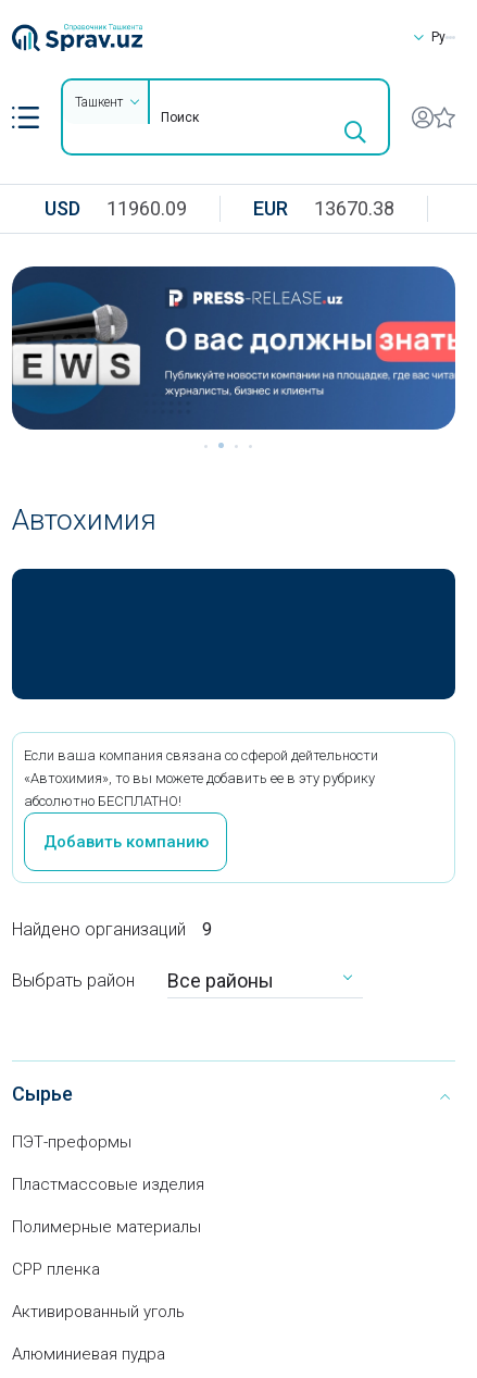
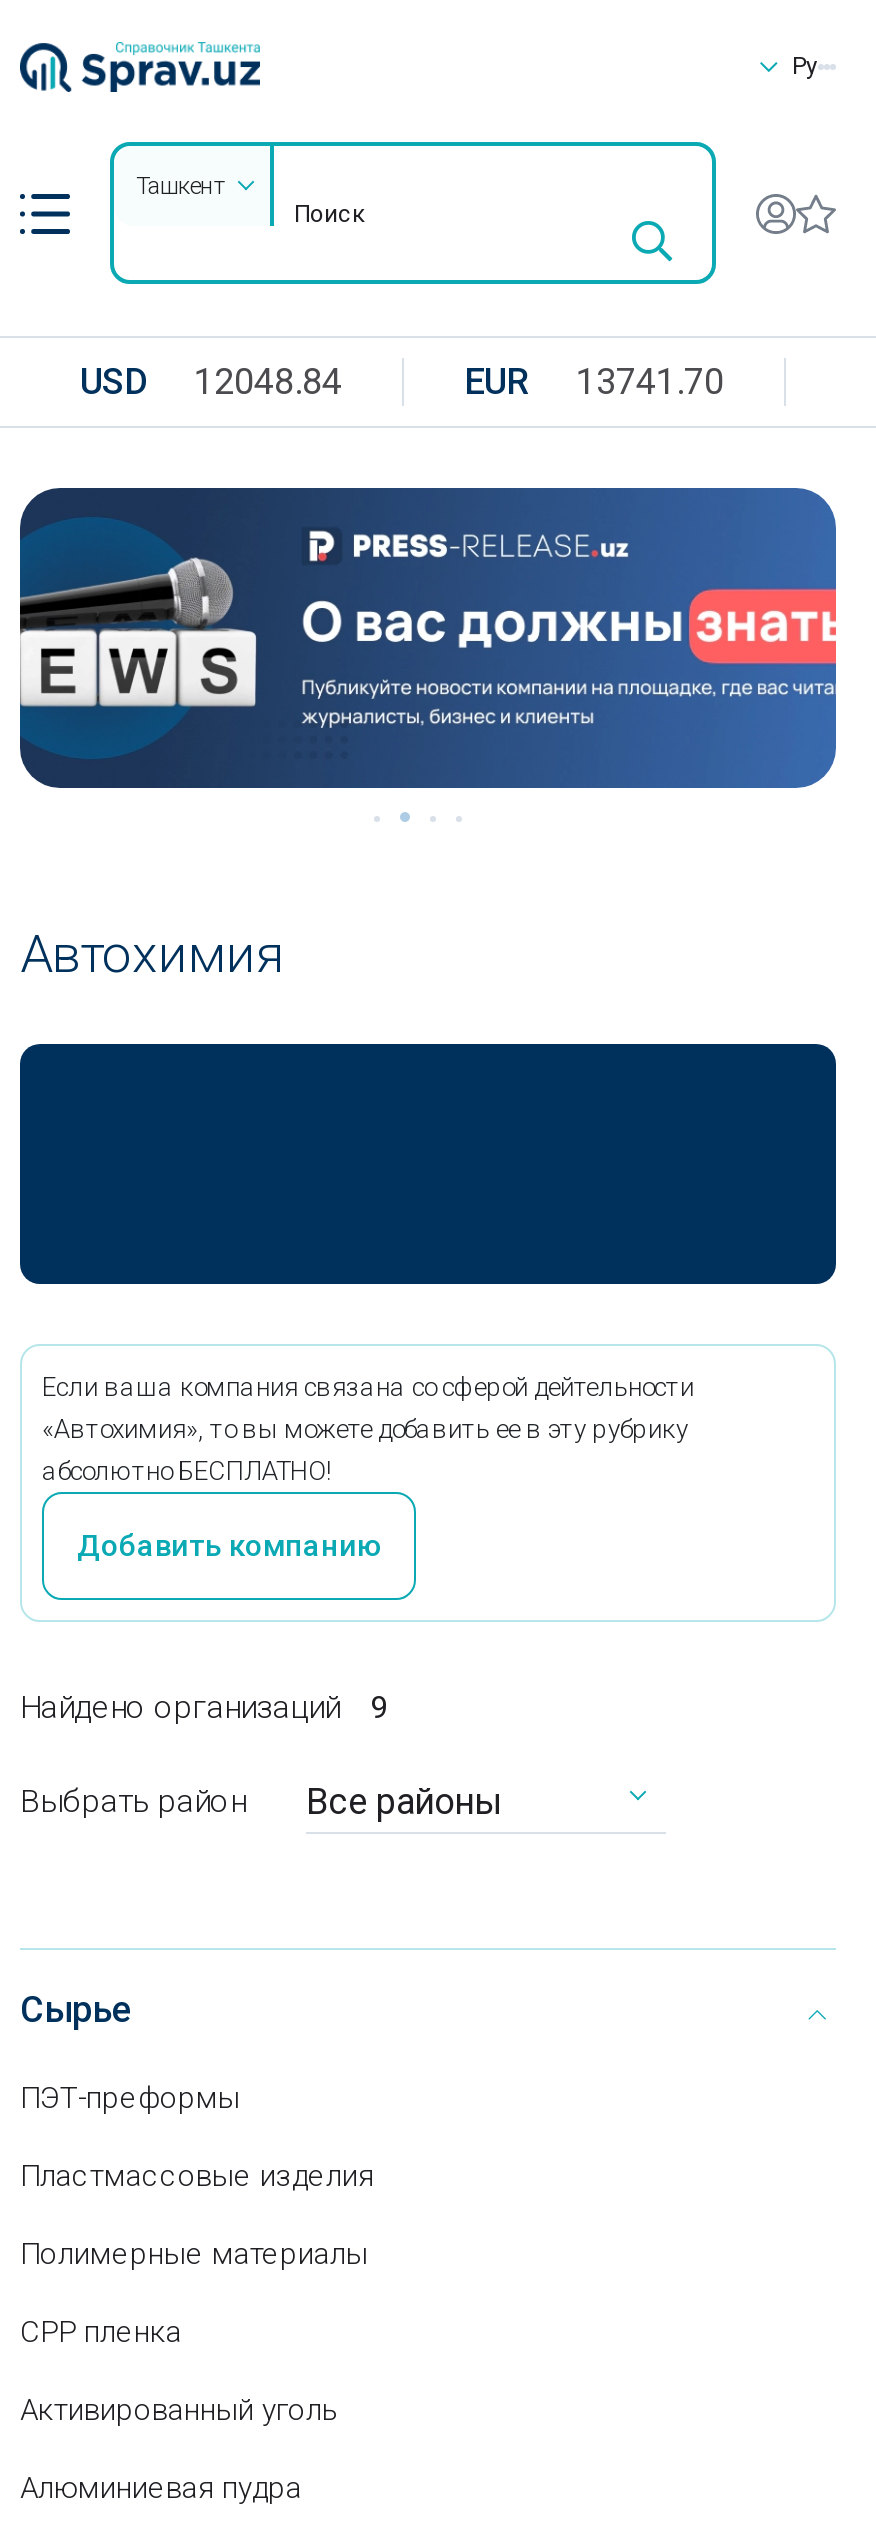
[45,197,187,220] USD 11960.09 -> [80,360,342,402] USD 12048.84
[253,197,394,220] EUR 13670.38 -> [464,360,724,402] EUR 13741.70

